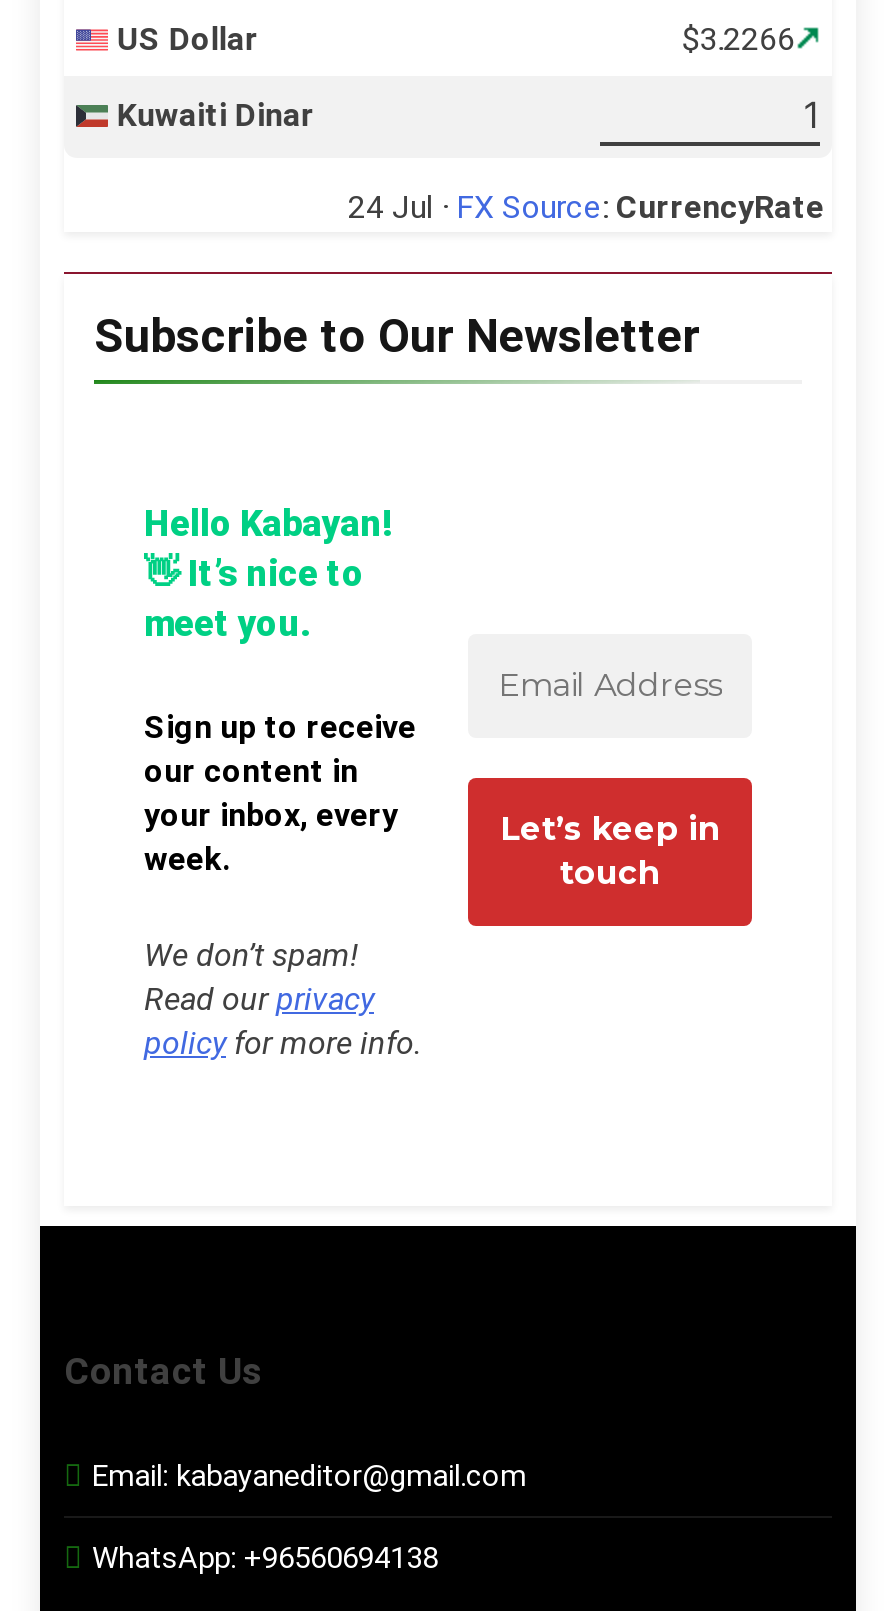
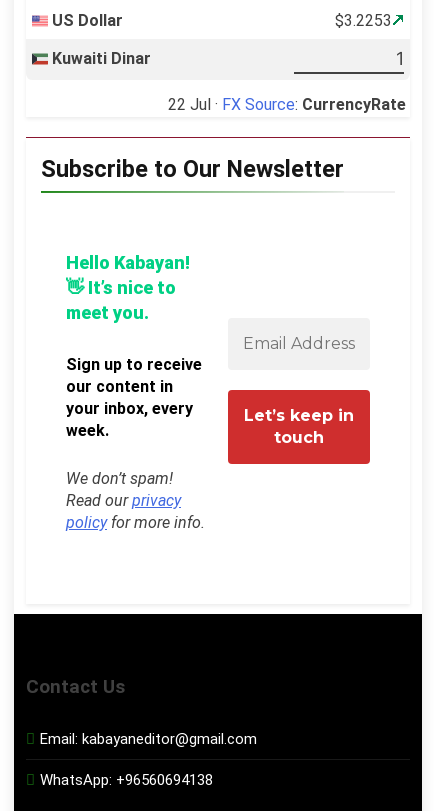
[681,20,795,58] $3.2266 -> [335,11,392,30] $3.2253
[348,187,824,225] 24 Jul · FX Source: CurrencyRate -> [168,95,406,114] 22 Jul · FX Source: CurrencyRate

